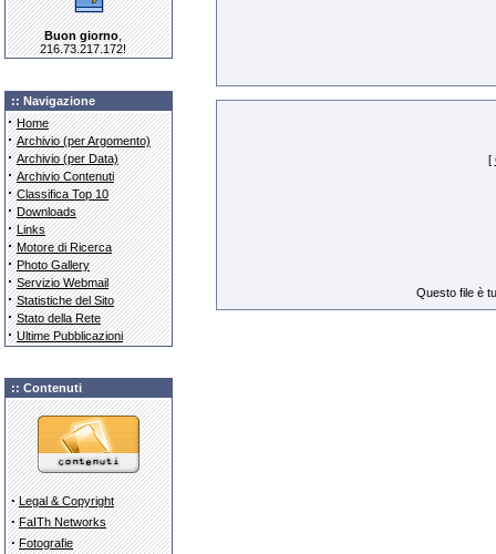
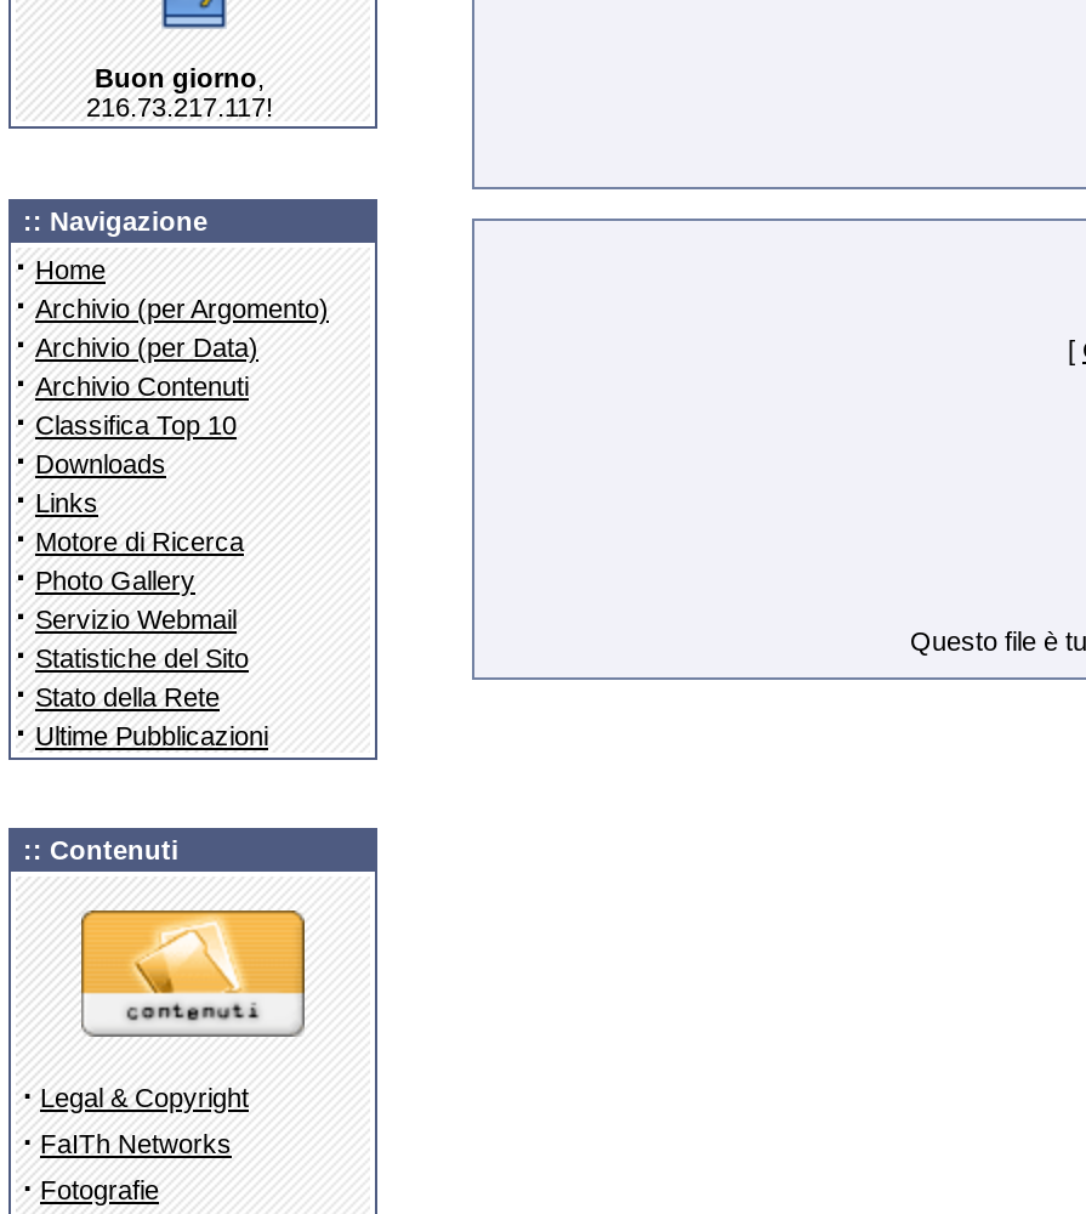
[39,42,126,56] 216.73.217.172! -> [86,93,273,122] 216.73.217.117!

